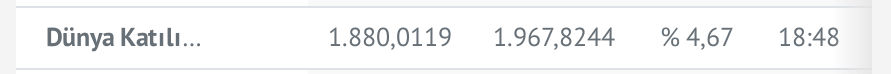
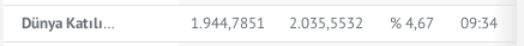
[328,20,452,54] 1.880,0119 -> [191,13,265,33] 1.944,7851
[493,20,615,54] 1.967,8244 -> [289,13,363,33] 2.035,5532
[778,20,840,54] 18:48 -> [460,13,498,33] 09:34

